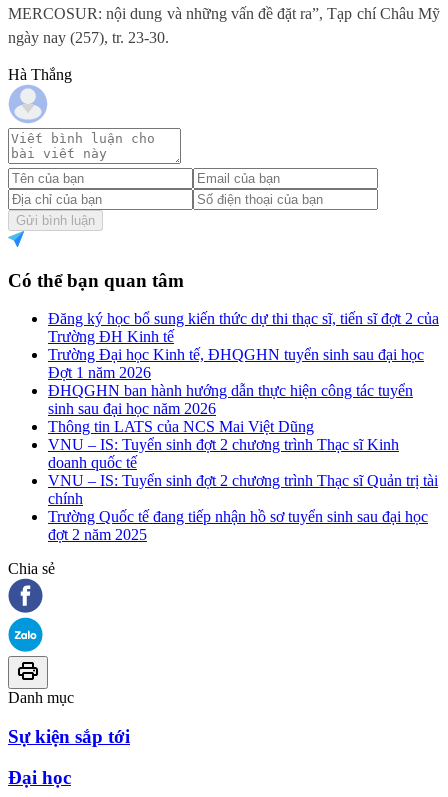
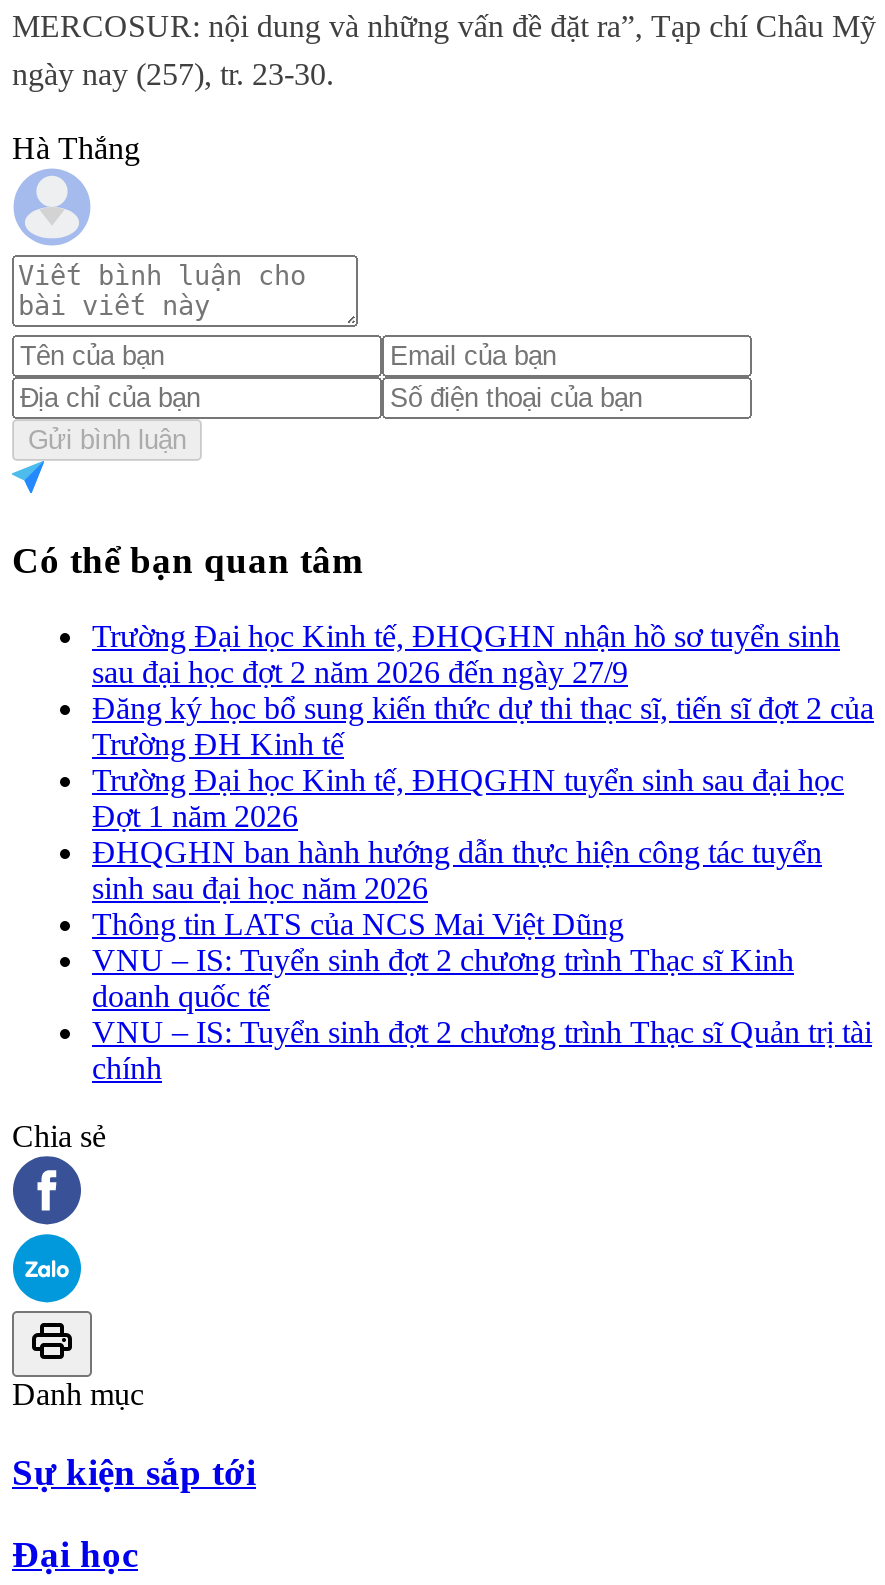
none -> [92,619,840,689] Trường Đại học Kinh tế, ĐHQGHN nhận hồ sơ tuyển sinh | sau đại học đợt 2 năm 2026 đến ngày 27/9
moved [48,310,439,507] -> [92,691,874,1085]: Đăng ký học bổ sung kiến thức dự thi thạc sĩ, tiến sĩ đợt 2 của | Trường ĐH Kinh tế | Trường Đại học Kinh tế, ĐHQGHN tuyển sinh sau đại học | ... | VNU – IS: Tuyển sinh đợt 2 chương trình Thạc sĩ Quản trị tài | chính
[48,508,428,543] Trường Quốc tế đang tiếp nhận hồ sơ tuyển sinh sau đại học | đợt 2 năm 2025 -> none

